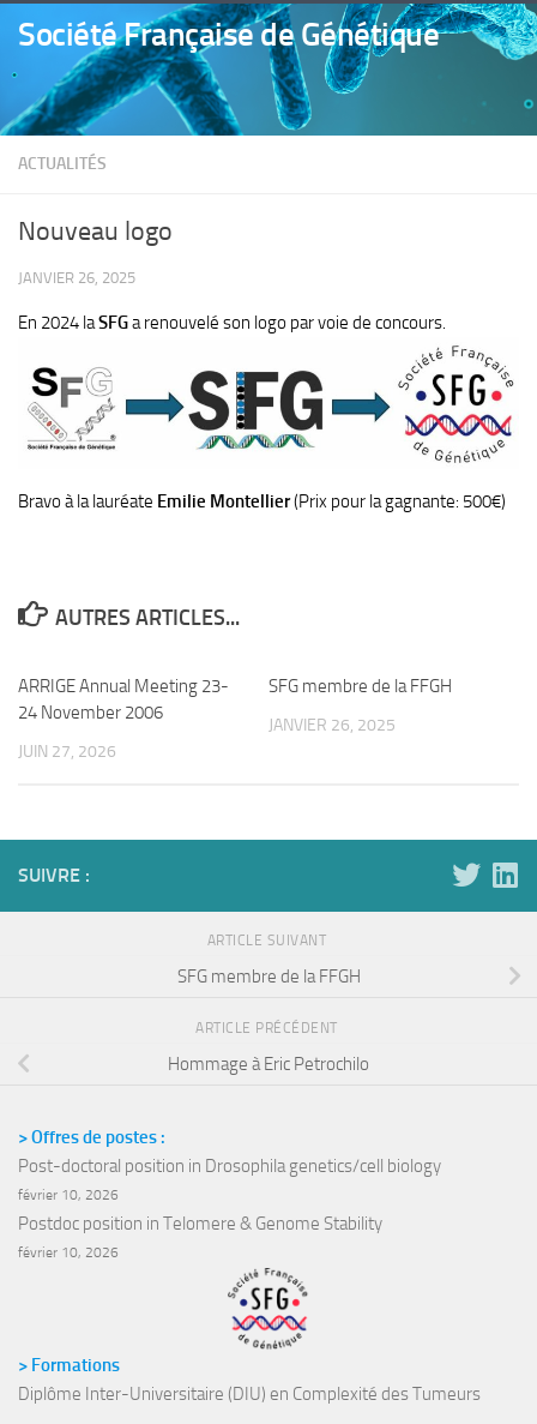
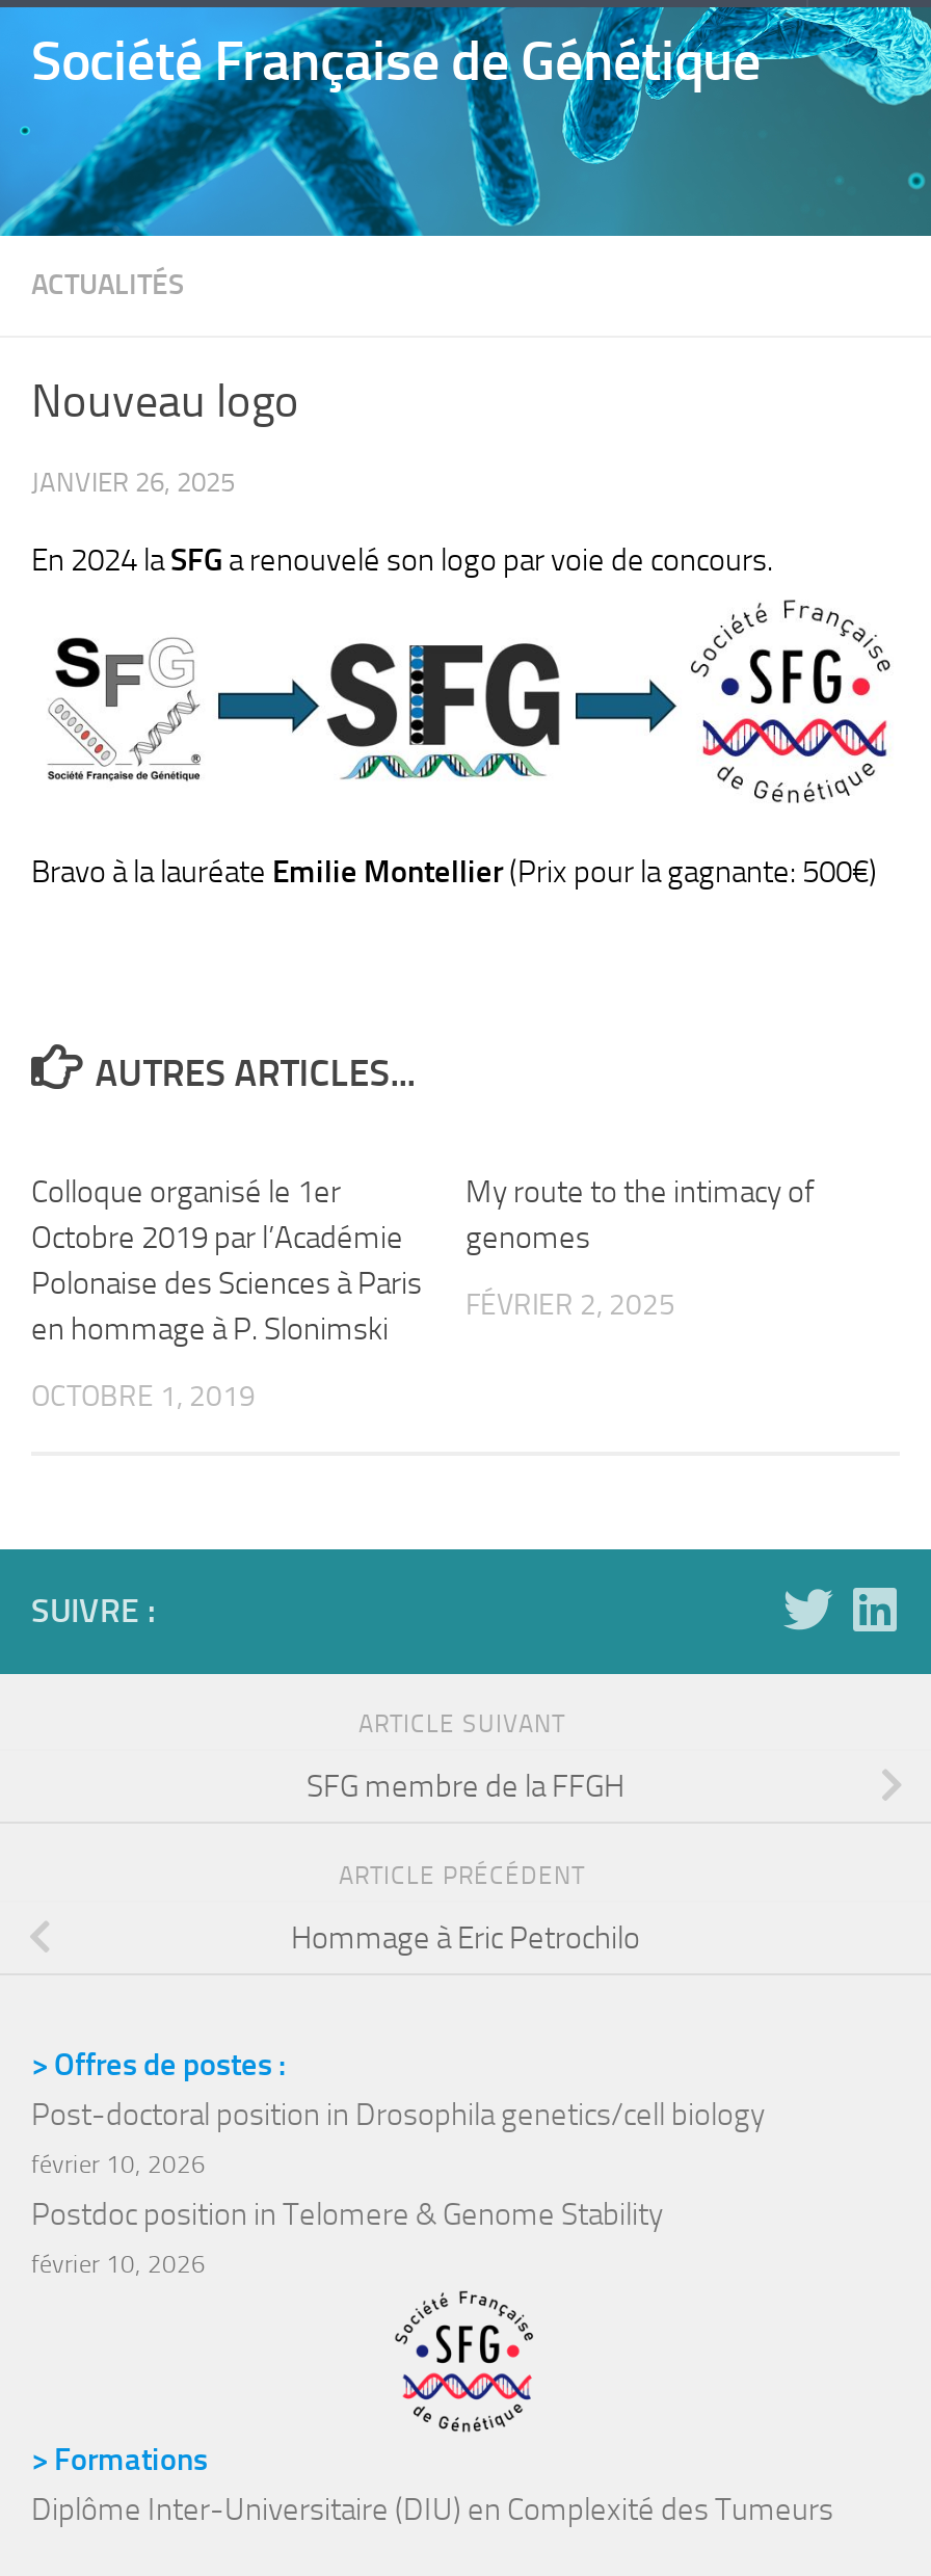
[18,675,229,723] ARRIGE Annual Meeting 23- | 24 November 2006 -> [31,1173,422,1347] Colloque organisé le 1er | Octobre 2019 par l’Académie | Polonaise des Sciences à Paris | en hommage à P. Slonimski
[268,675,452,697] SFG membre de la FFGH -> [465,1173,815,1256] My route to the intimacy of | genomes
[268,715,396,735] JANVIER 26, 2025 -> [465,1287,675,1322] FÉVRIER 2, 2025
[18,741,116,761] JUIN 27, 2026 -> [31,1379,256,1414] OCTOBRE 1, 2019

